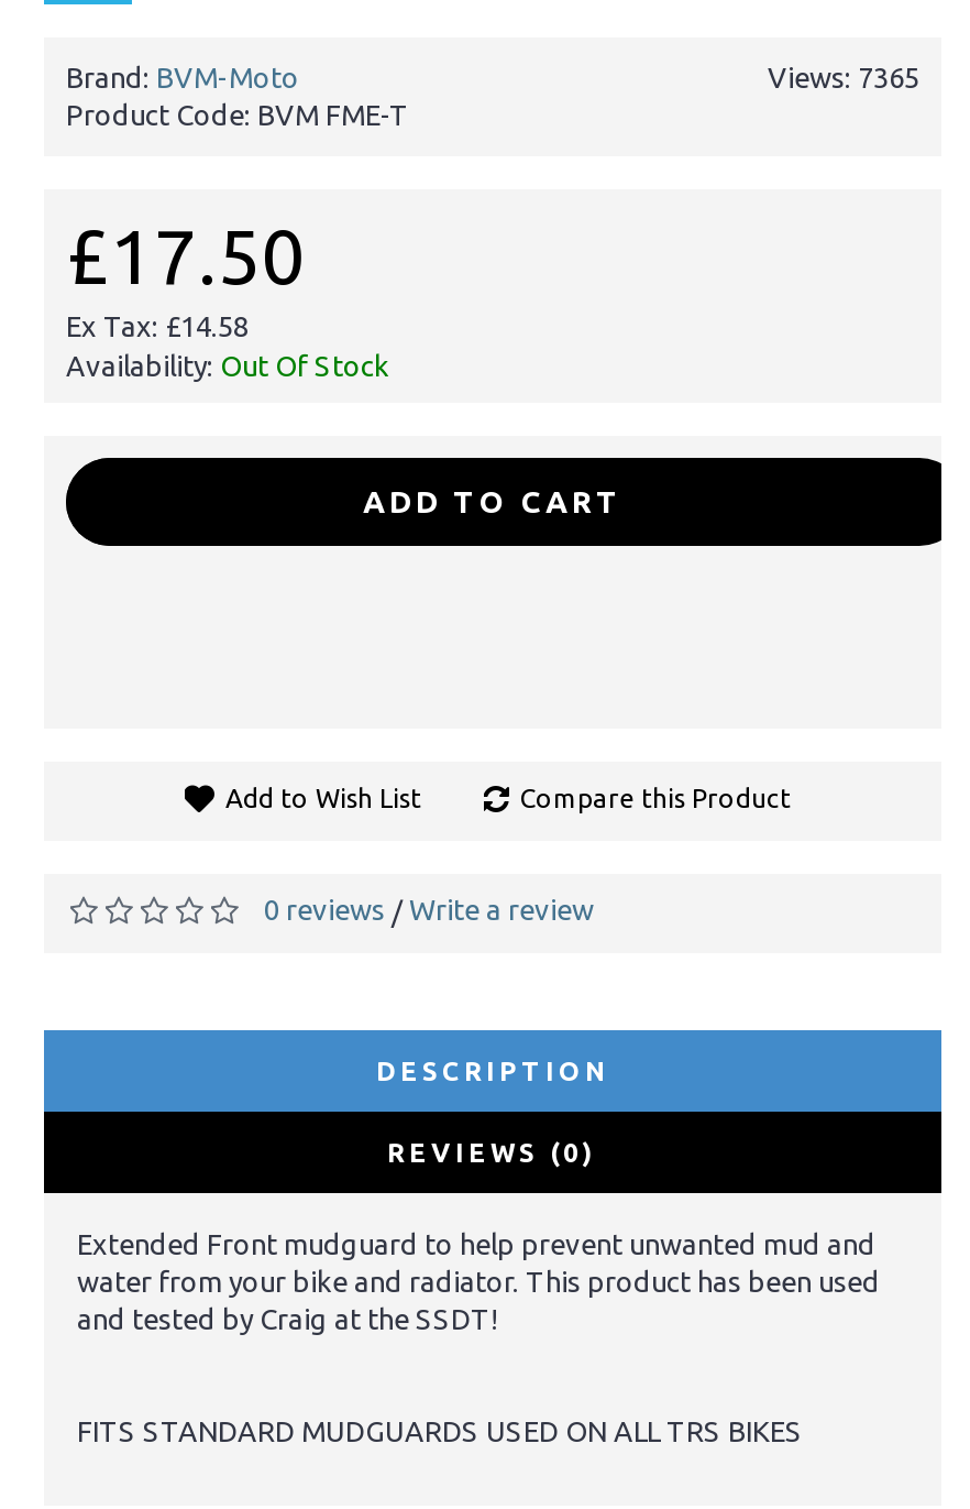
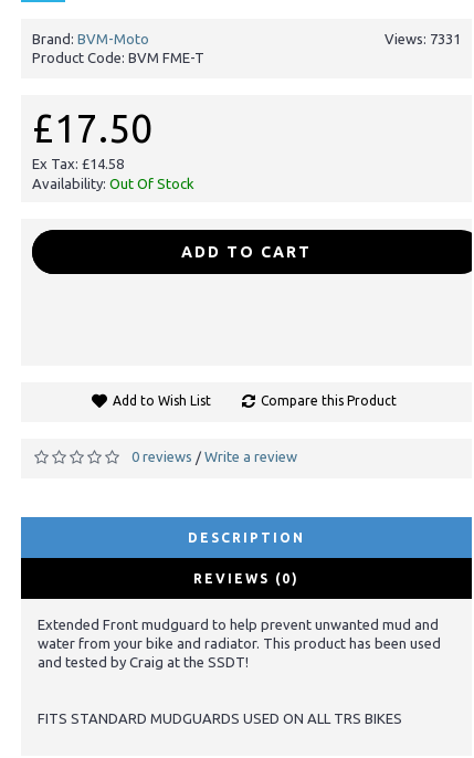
[768,62,919,92] Views: 7365 -> [385,31,461,46] Views: 7331

